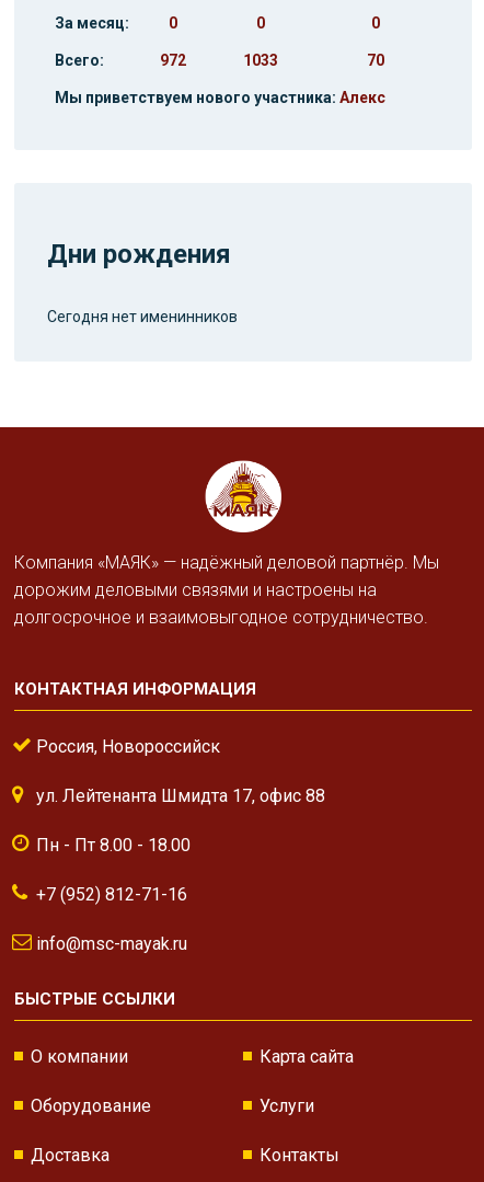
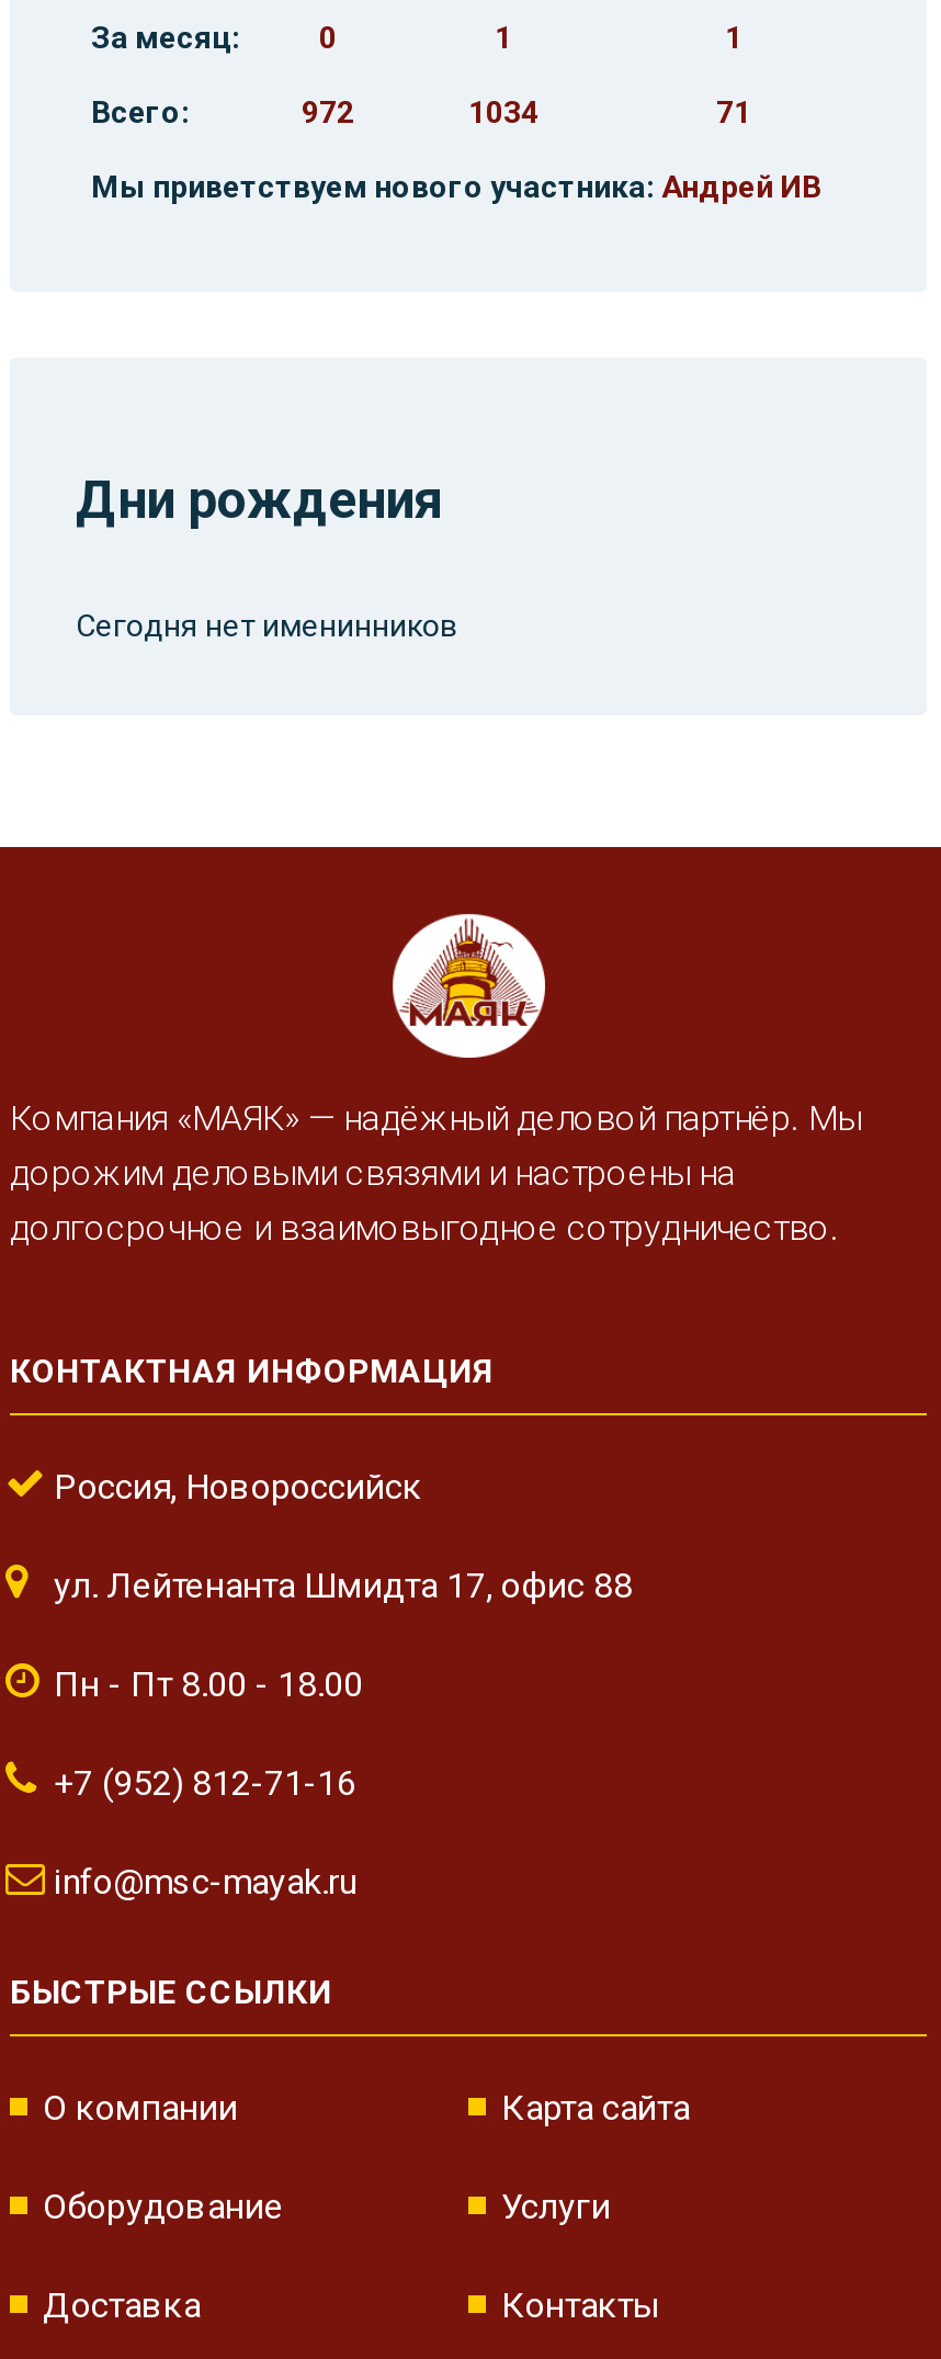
[256,14,265,31] 0 -> [495,19,512,54] 1
[371,14,380,31] 0 -> [725,19,742,54] 1
[243,51,384,69] 1033 | 70 -> [468,94,751,129] 1034 | 71
[55,88,385,106] Мы приветствуем нового участника: Алекс -> [91,168,821,203] Мы приветствуем нового участника: Андрей ИВ

